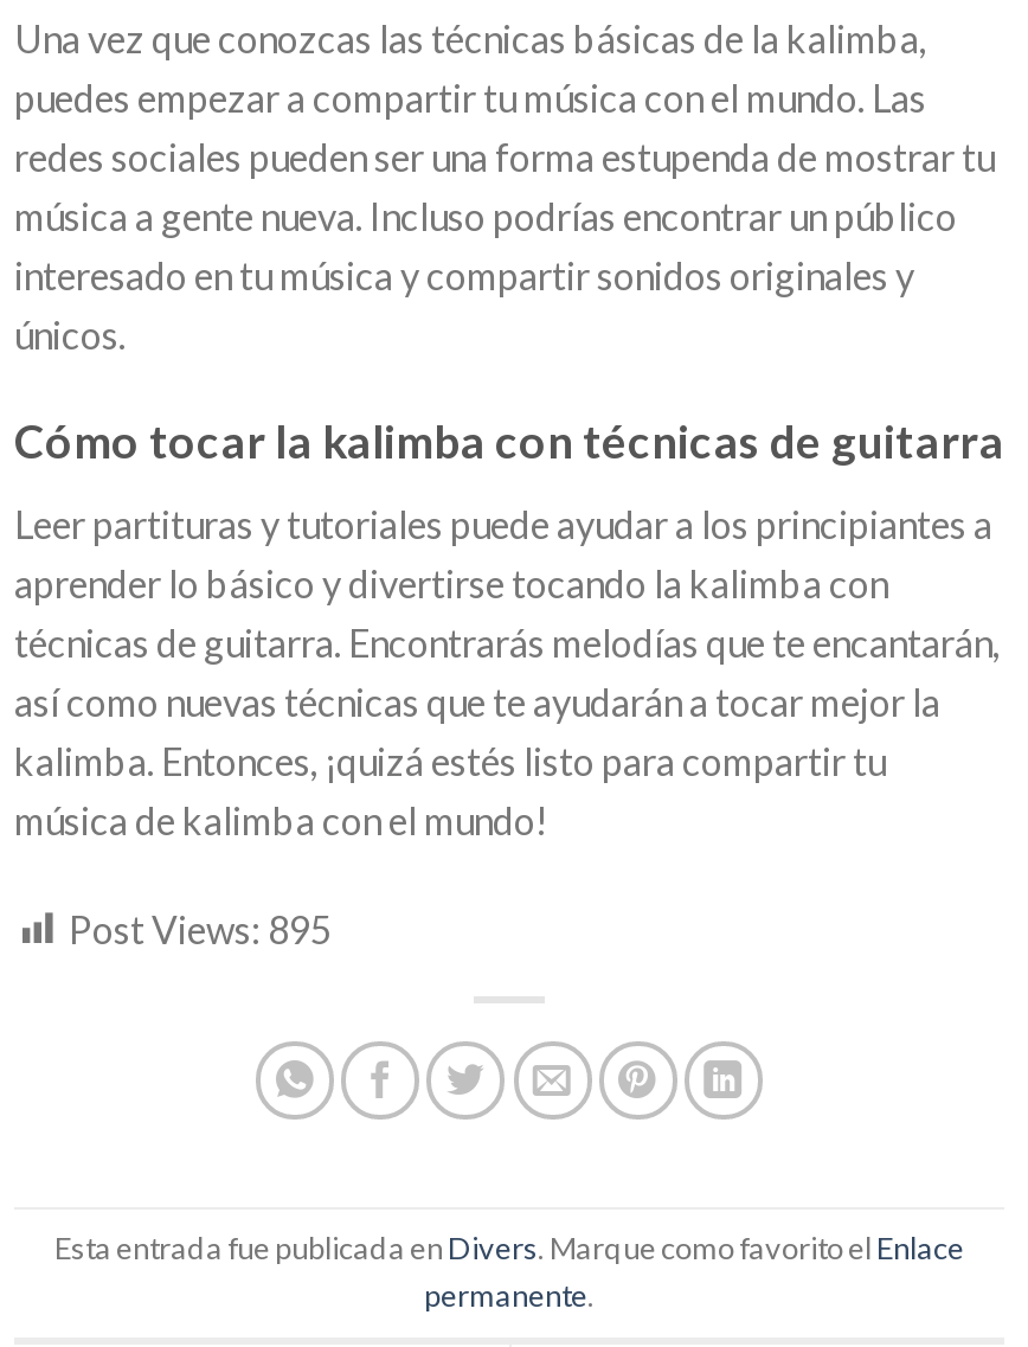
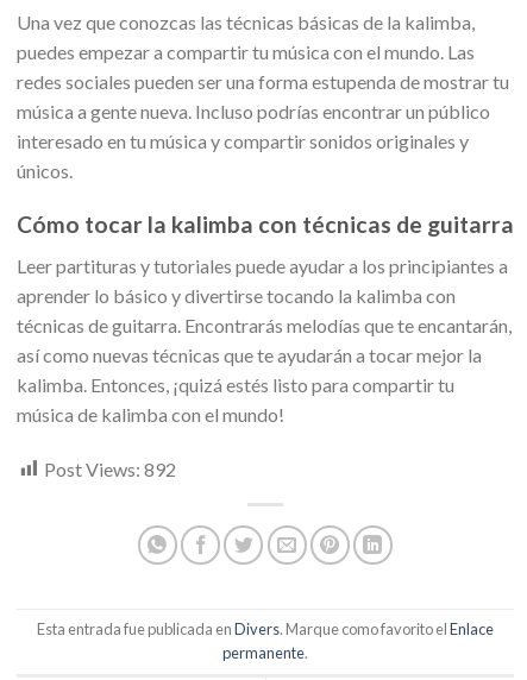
[69,905,332,950] Post Views: 895 -> [44,457,176,480] Post Views: 892

